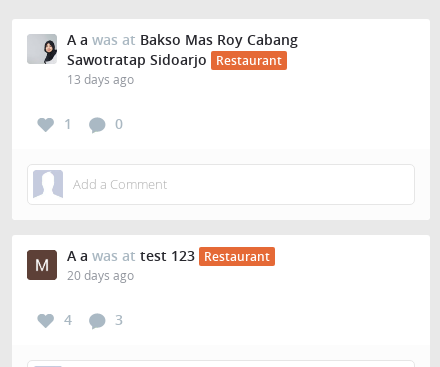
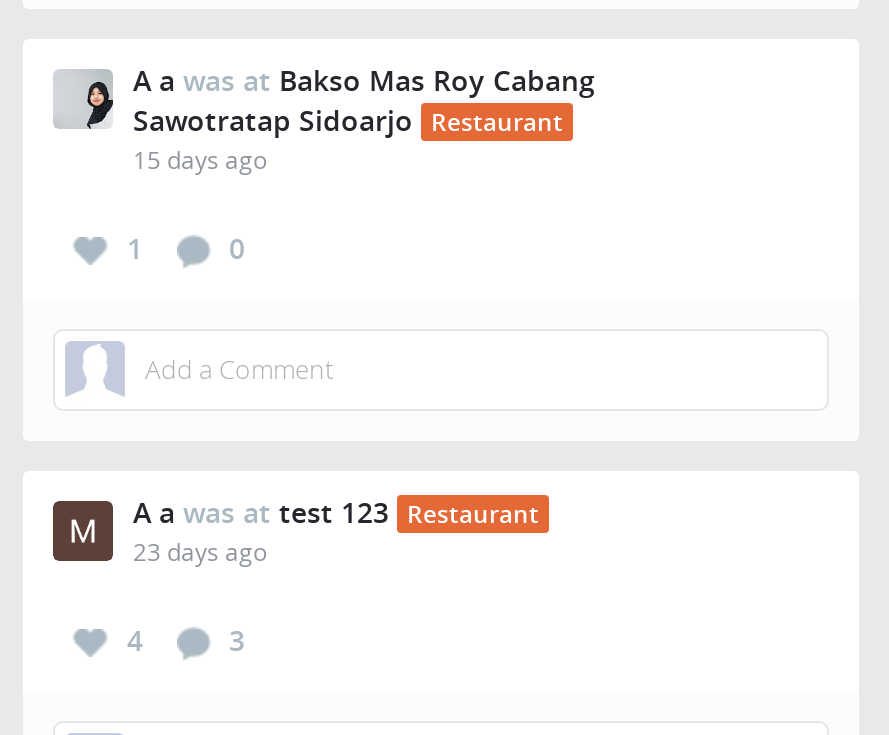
[67,71,134,87] 13 days ago -> [133,143,267,175] 15 days ago
[67,267,134,283] 20 days ago -> [133,535,267,567] 23 days ago

